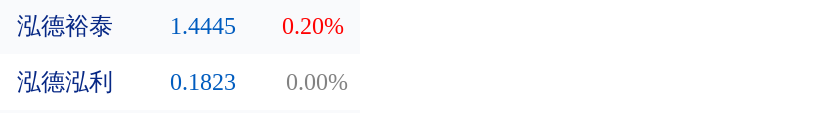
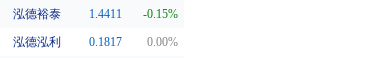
[170,12,236,40] 1.4445 -> [89,7,122,21] 1.4411
[282,12,344,40] 0.20% -> [143,7,178,21] -0.15%
[170,68,348,96] 0.1823 0.00% -> [89,35,178,49] 0.1817 0.00%

